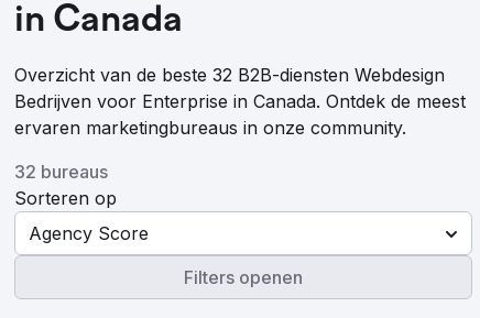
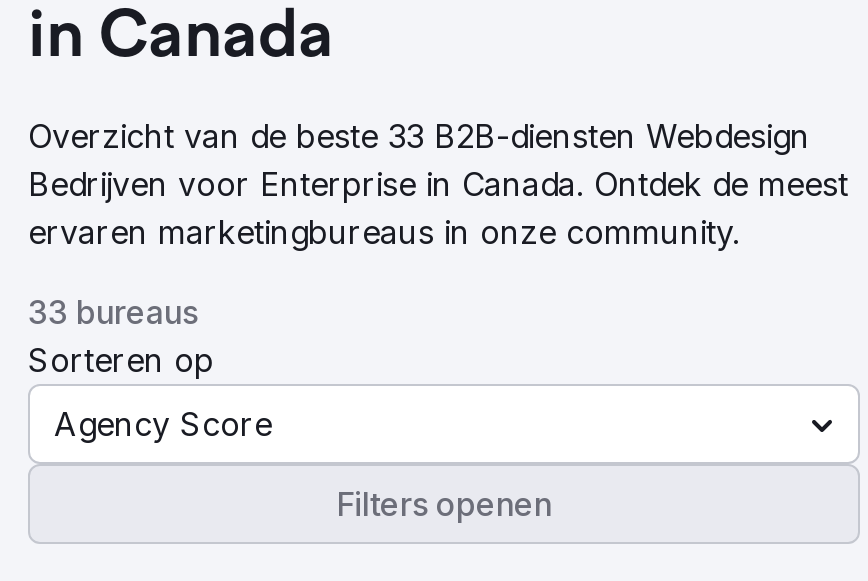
[14,64,445,86] Overzicht van de beste 32 B2B-diensten Webdesign -> [28,116,810,156] Overzicht van de beste 33 B2B-diensten Webdesign
[14,161,108,183] 32 bureaus -> [28,292,198,332] 33 bureaus

